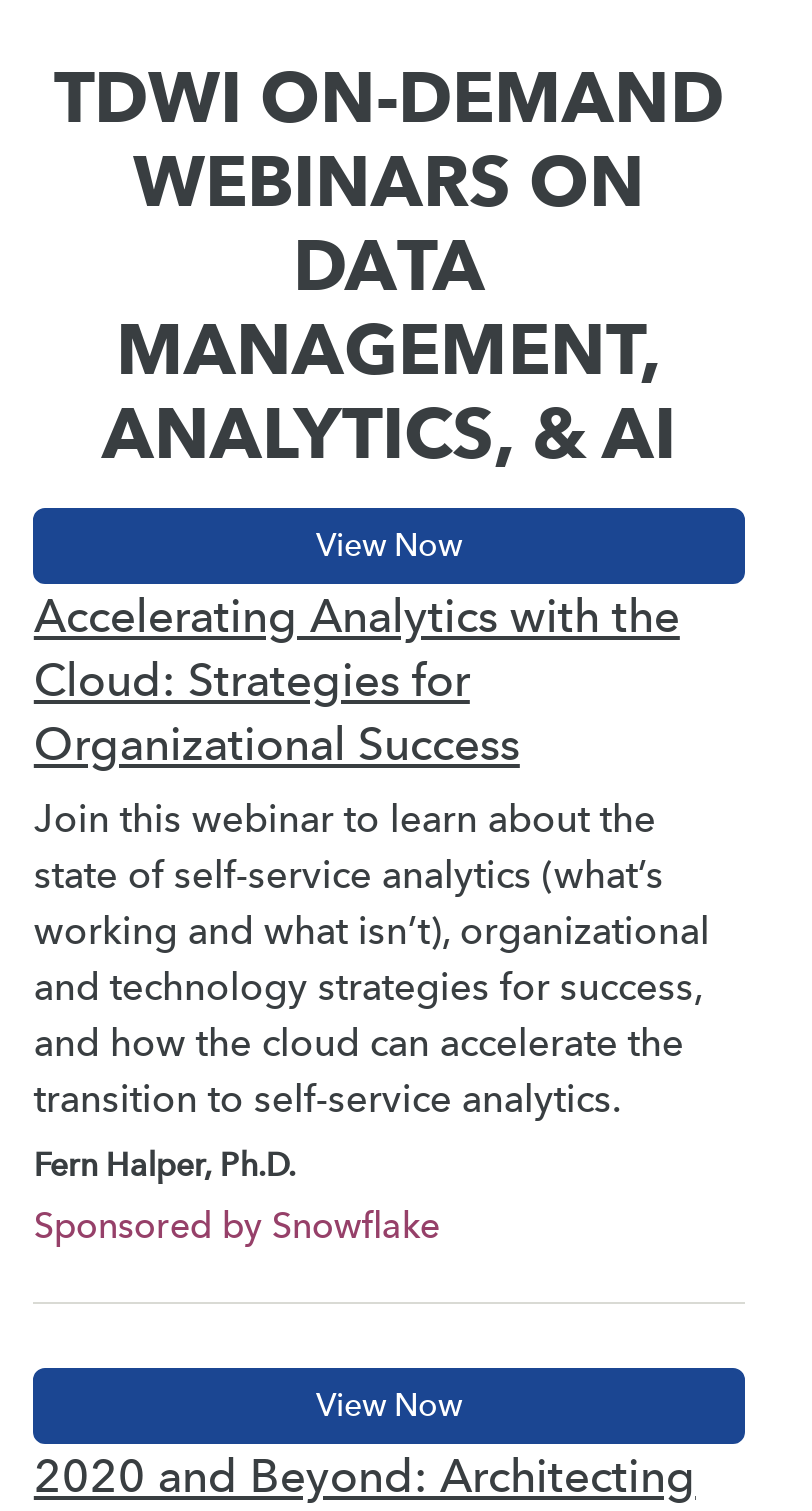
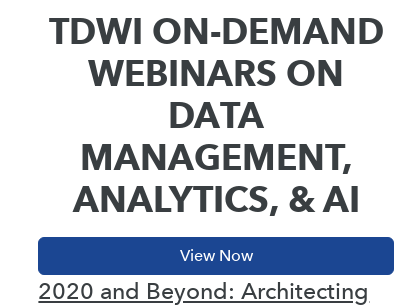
[34,587,710,1248] Accelerating Analytics with the | Cloud: Strategies for | Organizational Success | Join this webinar to learn about the | state of self-service analytics (what’s | working and what isn’t), organizational | and technology strategies for success, | and how the cloud can accelerate the | transition to self-service analytics. | Fern Halper, Ph.D. | Sponsored by Snowflake -> none

